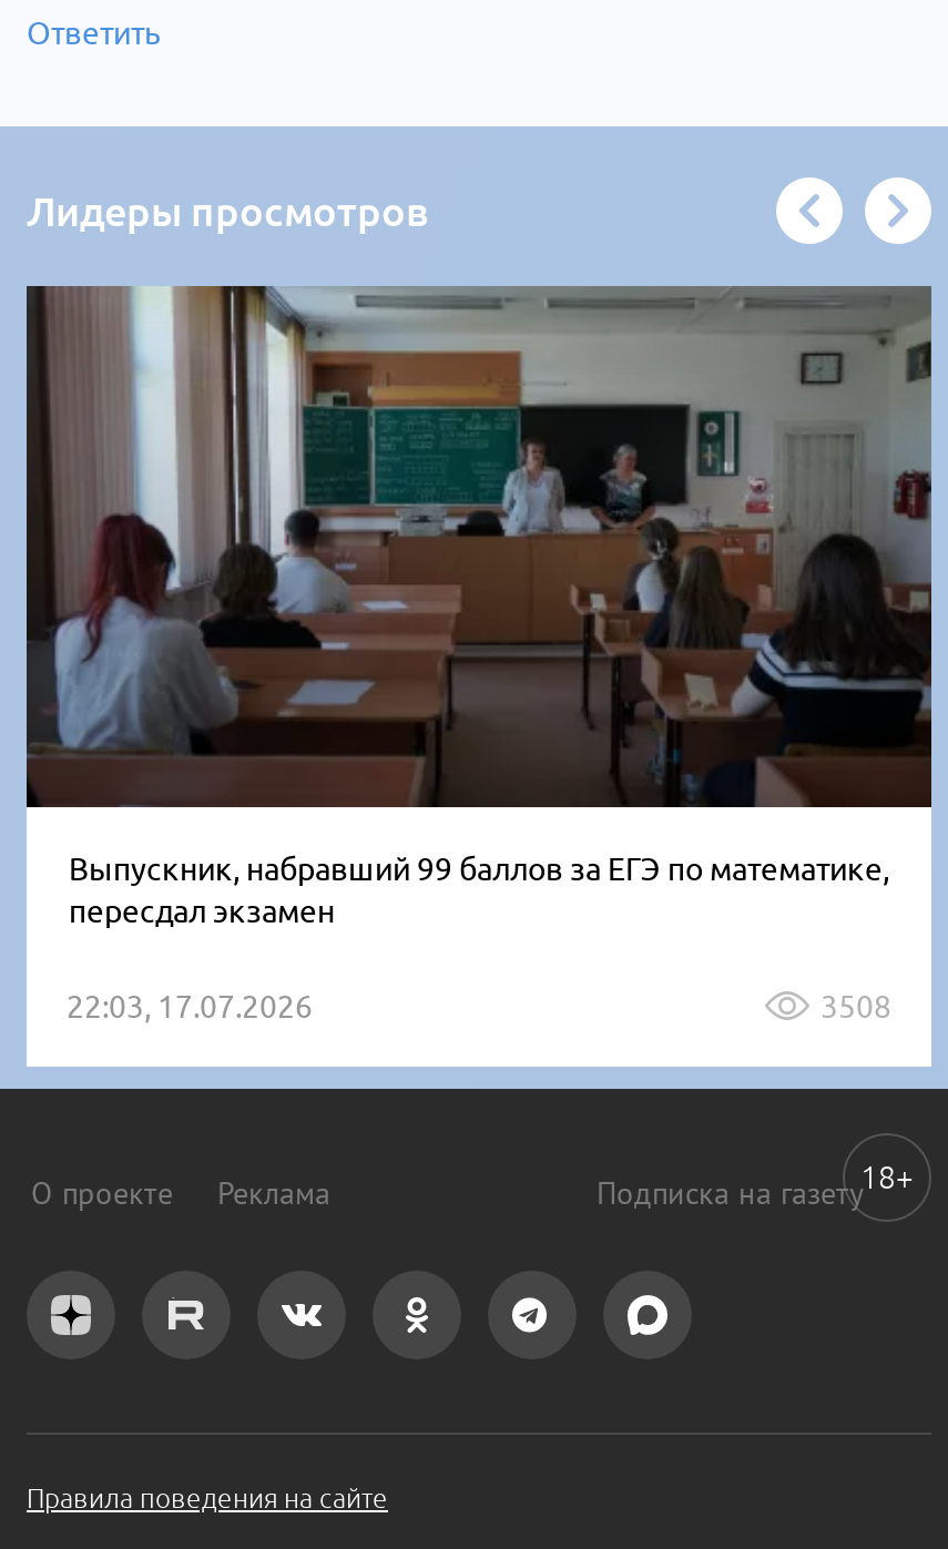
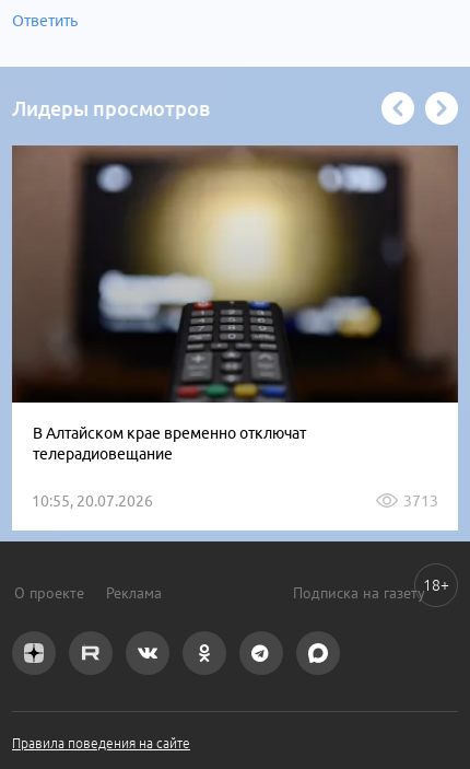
[27,286,931,928] [image] | Выпускник, набравший 99 баллов за ЕГЭ по математике, | пересдал экзамен -> [12,144,458,462] [image] | В Алтайском крае временно отключат | телерадиовещание
[67,988,891,1024] 22:03, 17.07.2026 | 3508 -> [32,492,438,509] 10:55, 20.07.2026 | 3713

